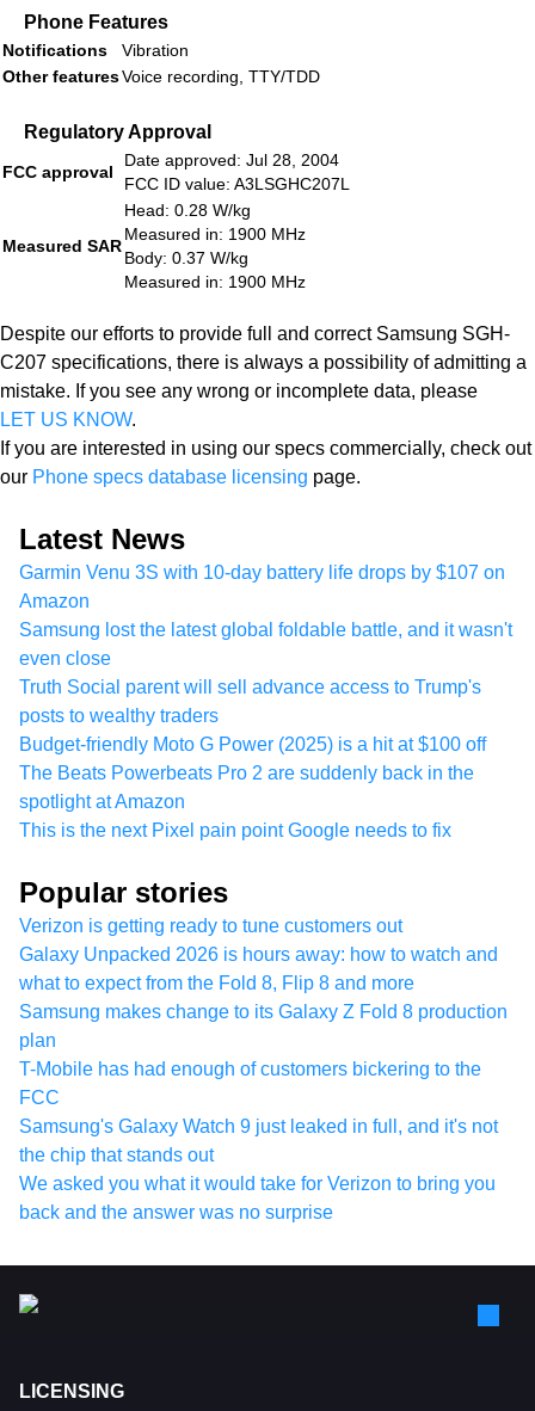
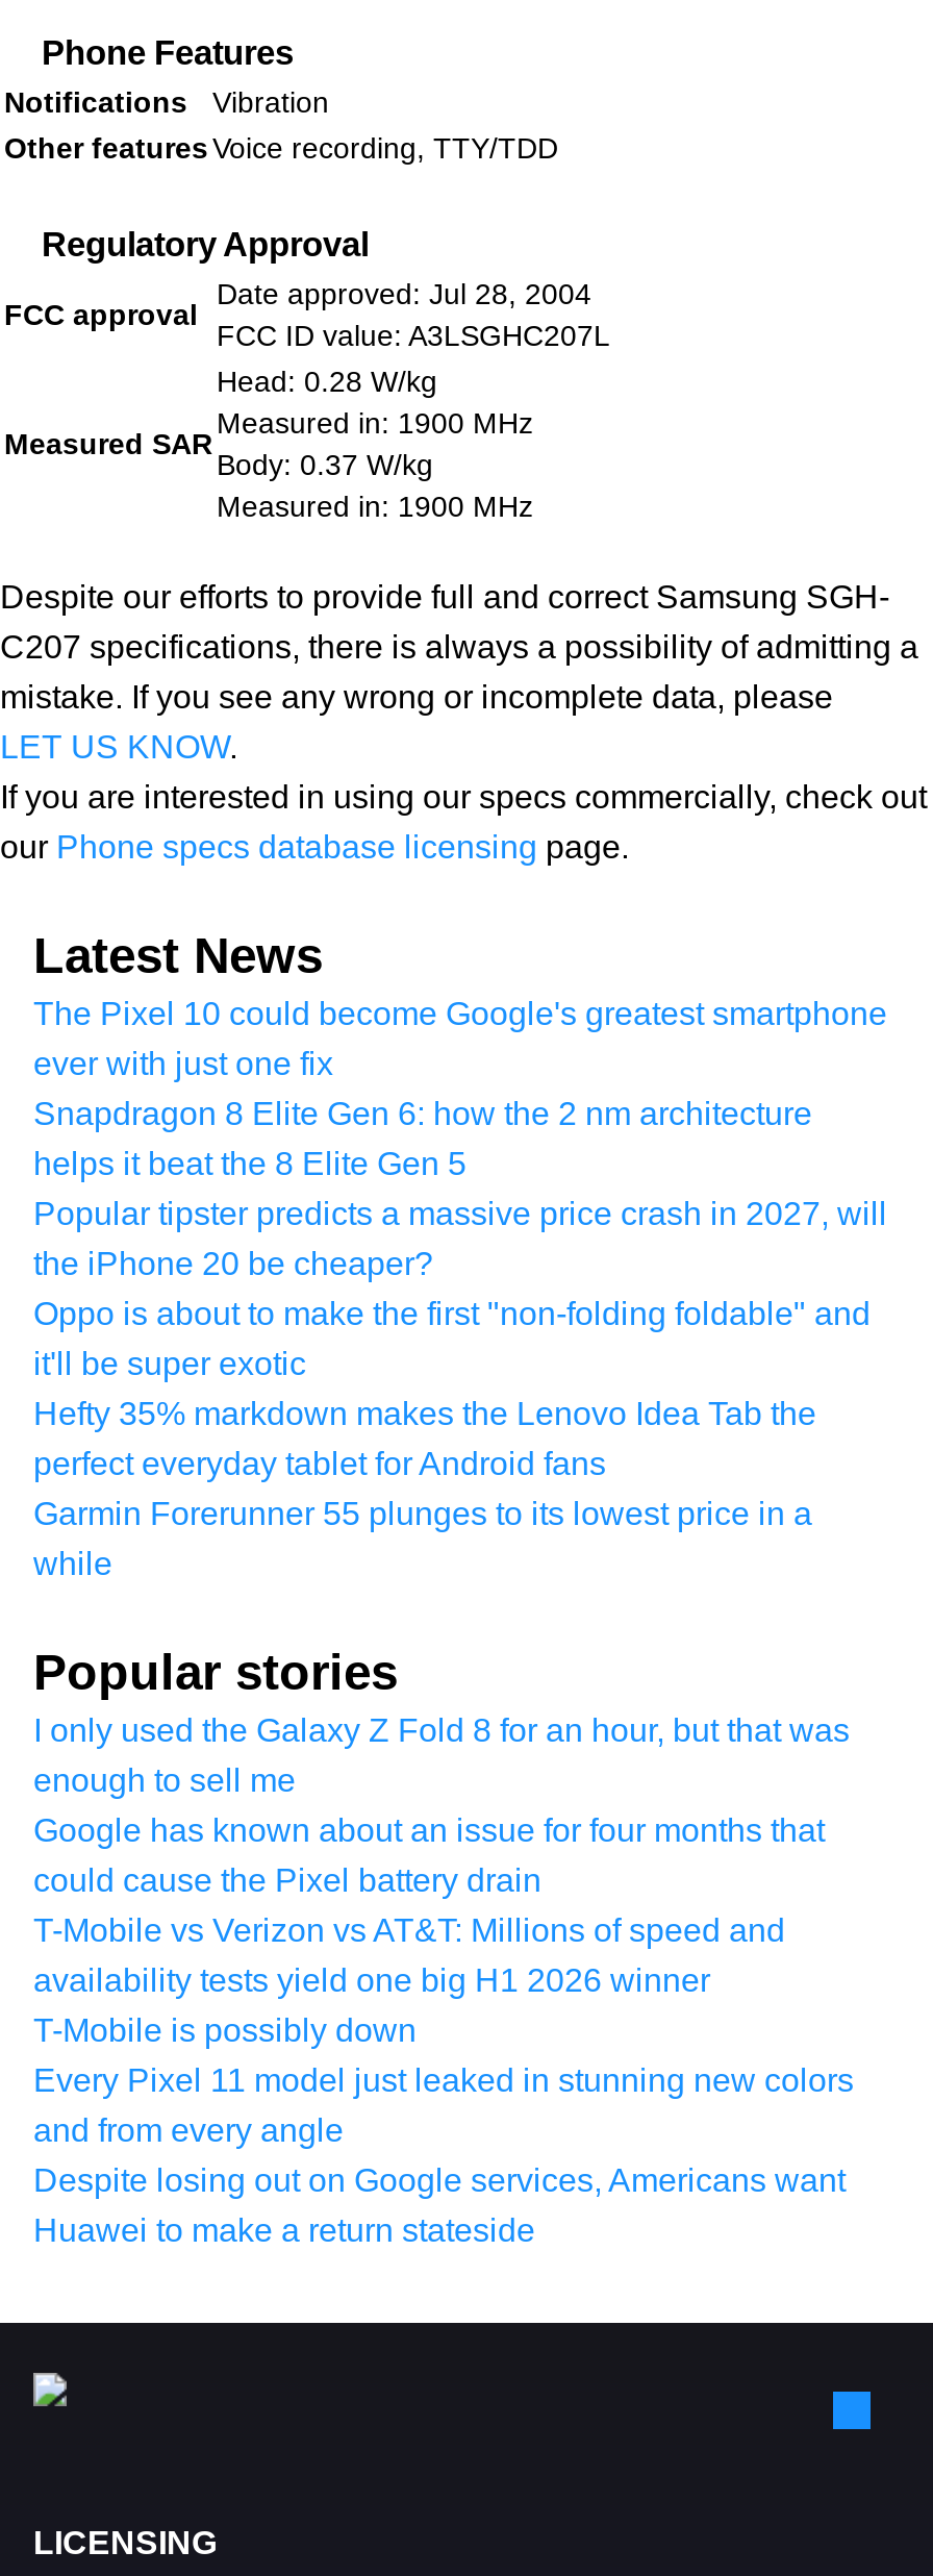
[19,562,512,840] Garmin Venu 3S with 10-day battery life drops by $107 on | Amazon | Samsung lost the latest global foldable battle, and it wasn't | even close | Truth Social parent will sell advance access to Trump's | posts to wealthy traders | Budget-friendly Moto G Power (2025) is a hit at $100 off | The Beats Powerbeats Pro 2 are suddenly back in the | spotlight at Amazon | This is the next Pixel pain point Google needs to fix -> [33,996,887,1581] The Pixel 10 could become Google's greatest smartphone | ever with just one fix | Snapdragon 8 Elite Gen 6: how the 2 nm architecture | helps it beat the 8 Elite Gen 5 | Popular tipster predicts a massive price crash in 2027, will | the iPhone 20 be cheaper? | Oppo is about to make the first "non-folding foldable" and | it'll be super exotic | Hefty 35% markdown makes the Lenovo Idea Tab the | perfect everyday tablet for Android fans | Garmin Forerunner 55 plunges to its lowest price in a | while
[19,916,508,1222] Verizon is getting ready to tune customers out | Galaxy Unpacked 2026 is hours away: how to watch and | what to expect from the Fold 8, Flip 8 and more | Samsung makes change to its Galaxy Z Fold 8 production | plan | T-Mobile has had enough of customers bickering to the | FCC | Samsung's Galaxy Watch 9 just leaked in full, and it's not | the chip that stands out | We asked you what it would take for Verizon to bring you | back and the answer was no surprise -> [33,1712,854,2248] I only used the Galaxy Z Fold 8 for an hour, but that was | enough to sell me | Google has known about an issue for four months that | could cause the Pixel battery drain | T-Mobile vs Verizon vs AT&T: Millions of speed and | availability tests yield one big H1 2026 winner | T-Mobile is possibly down | Every Pixel 11 model just leaked in stunning new colors | and from every angle | Despite losing out on Google services, Americans want | Huawei to make a return stateside

